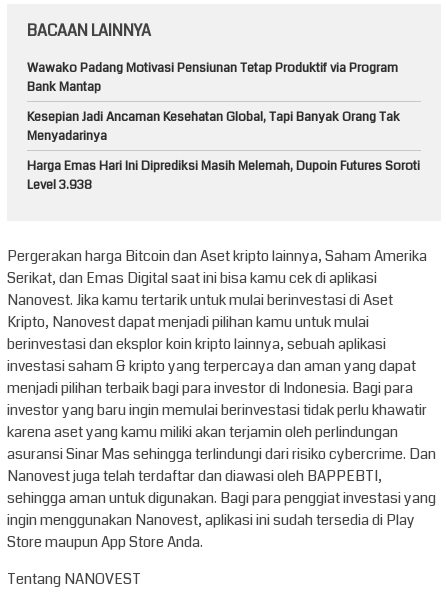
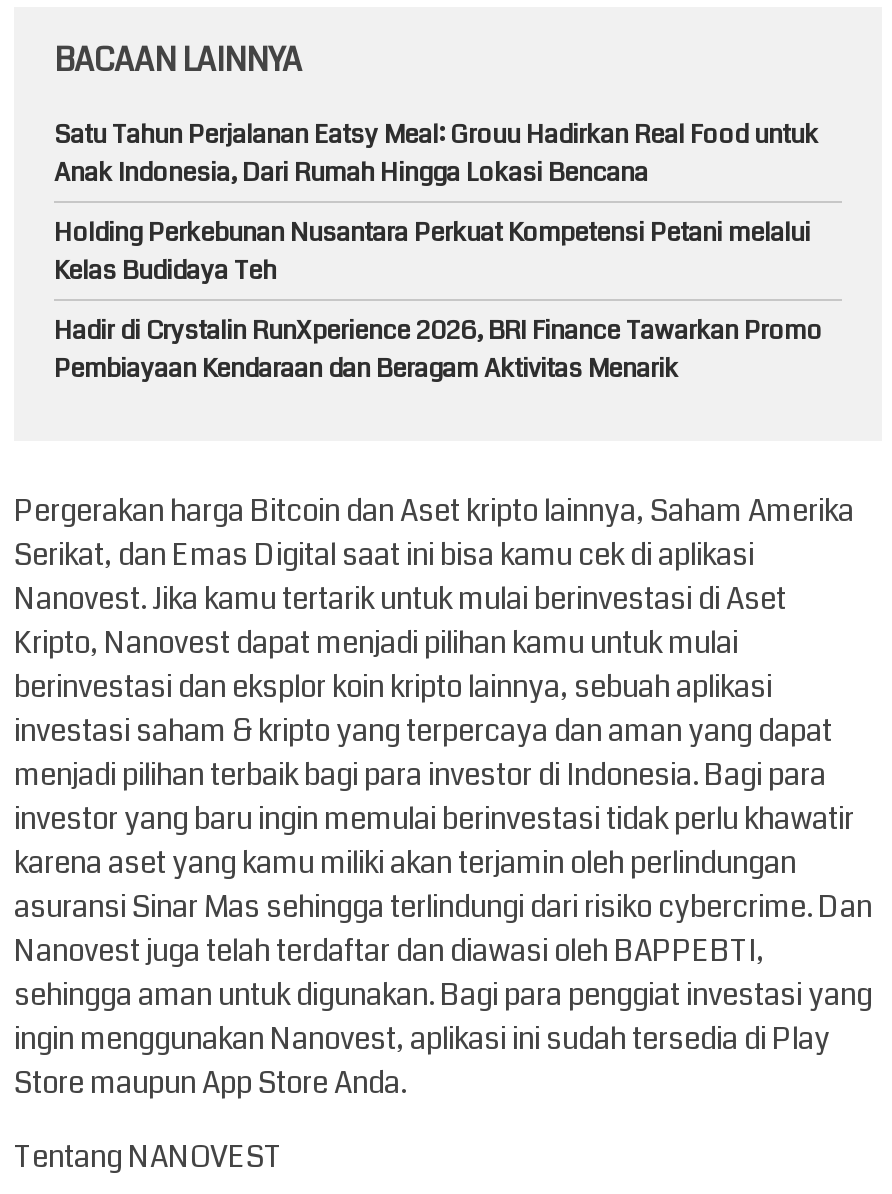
[27,59,398,96] Wawako Padang Motivasi Pensiunan Tetap Produktif via Program | Bank Mantap -> [54,117,818,191] Satu Tahun Perjalanan Eatsy Meal: Grouu Hadirkan Real Food untuk | Anak Indonesia, Dari Rumah Hingga Lokasi Bencana
[27,108,400,145] Kesepian Jadi Ancaman Kesehatan Global, Tapi Banyak Orang Tak | Menyadarinya -> [54,215,810,289] Holding Perkebunan Nusantara Perkuat Kompetensi Petani melalui | Kelas Budidaya Teh
[27,157,420,194] Harga Emas Hari Ini Diprediksi Masih Melemah, Dupoin Futures Soroti | Level 3.938 -> [54,313,822,387] Hadir di Crystalin RunXperience 2026, BRI Finance Tawarkan Promo | Pembiayaan Kendaraan dan Beragam Aktivitas Menarik

